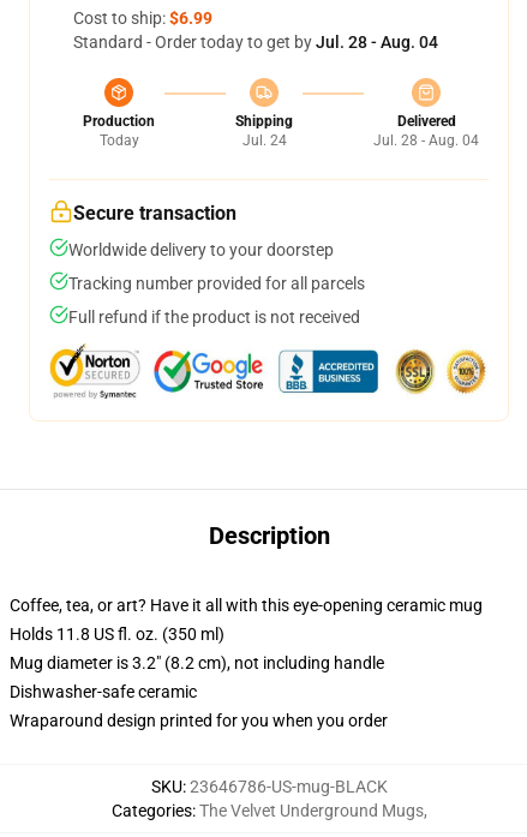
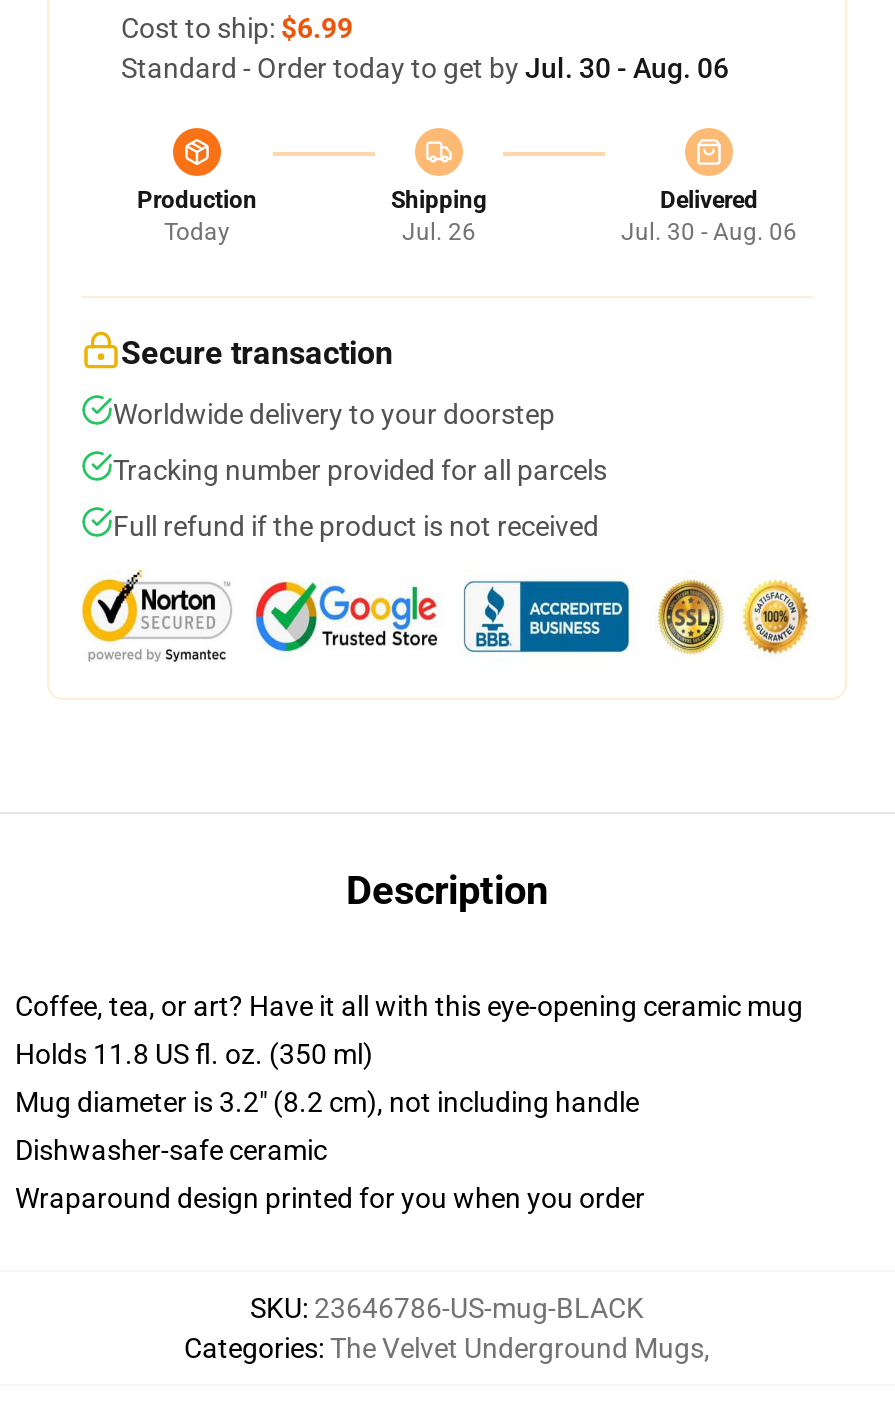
[73,32,438,52] Standard - Order today to get by Jul. 28 - Aug. 04 -> [121,52,729,84] Standard - Order today to get by Jul. 30 - Aug. 06
[242,132,286,149] Jul. 24 -> [402,218,476,246] Jul. 26
[373,132,479,149] Jul. 28 - Aug. 04 -> [621,218,797,246] Jul. 30 - Aug. 06

